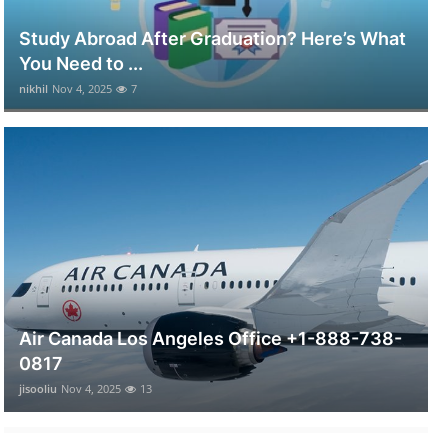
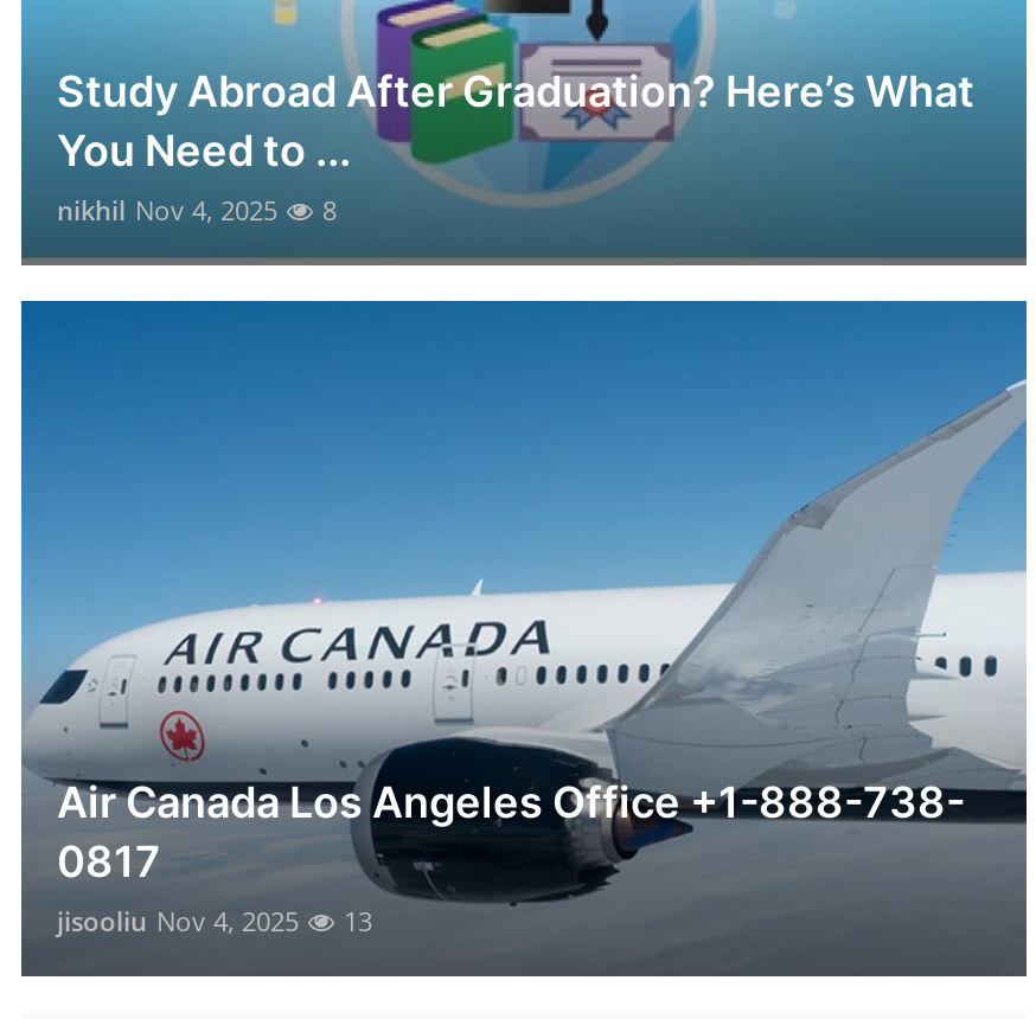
[19,81,137,96] nikhil Nov 4, 2025 7 -> [57,193,337,228] nikhil Nov 4, 2025 8

